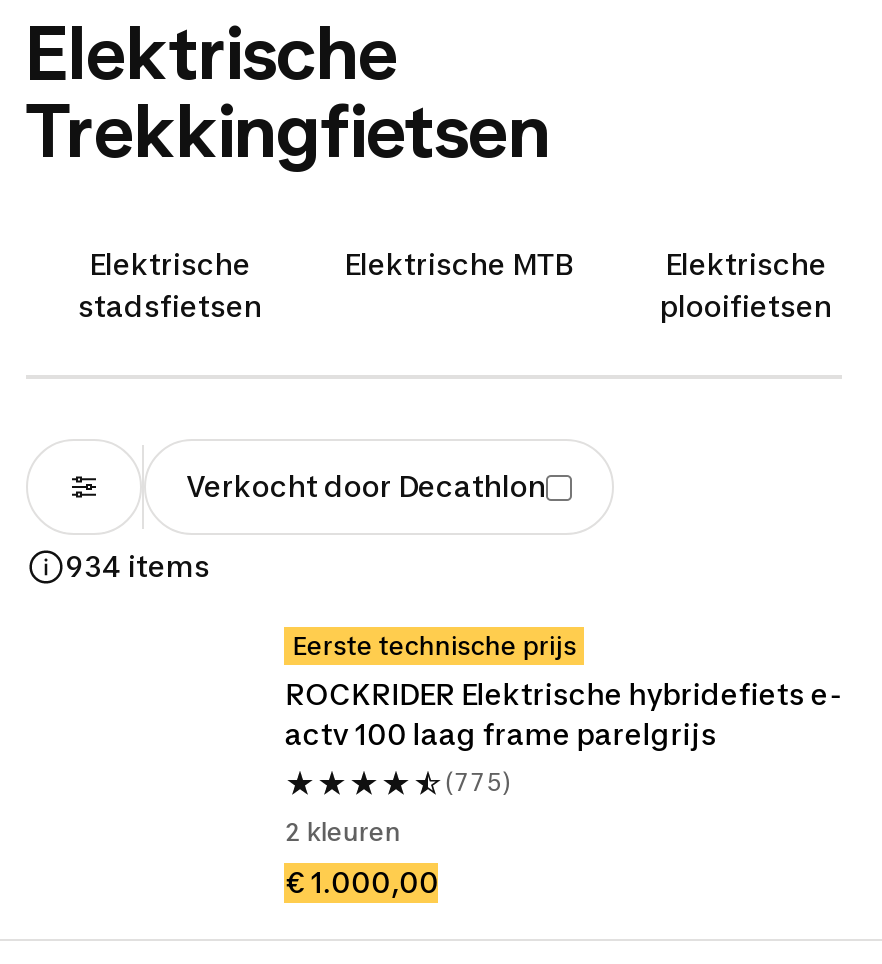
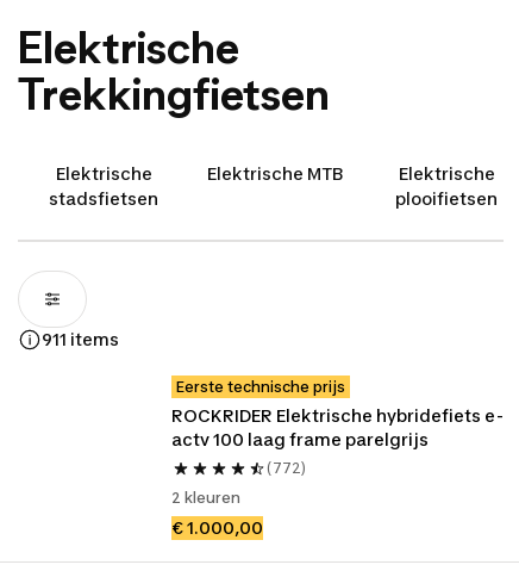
[66,469,546,583] Verkocht door Decathlon | 934 items -> [42,329,119,349] 911 items
[445,767,511,797] (775) -> [267,459,306,477] (772)

